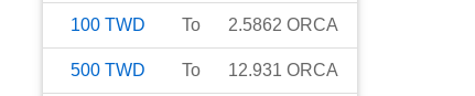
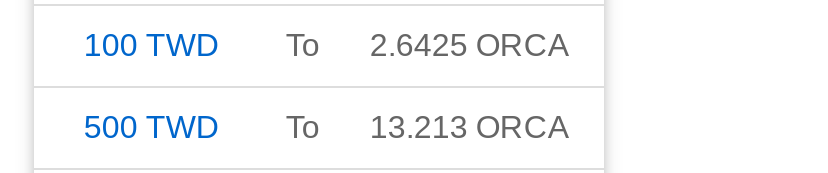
[70,15,338,34] 100 TWD To 2.5862 ORCA -> [84,28,570,62] 100 TWD To 2.6425 ORCA
[70,61,338,79] 500 TWD To 12.931 ORCA -> [84,110,570,144] 500 TWD To 13.213 ORCA

